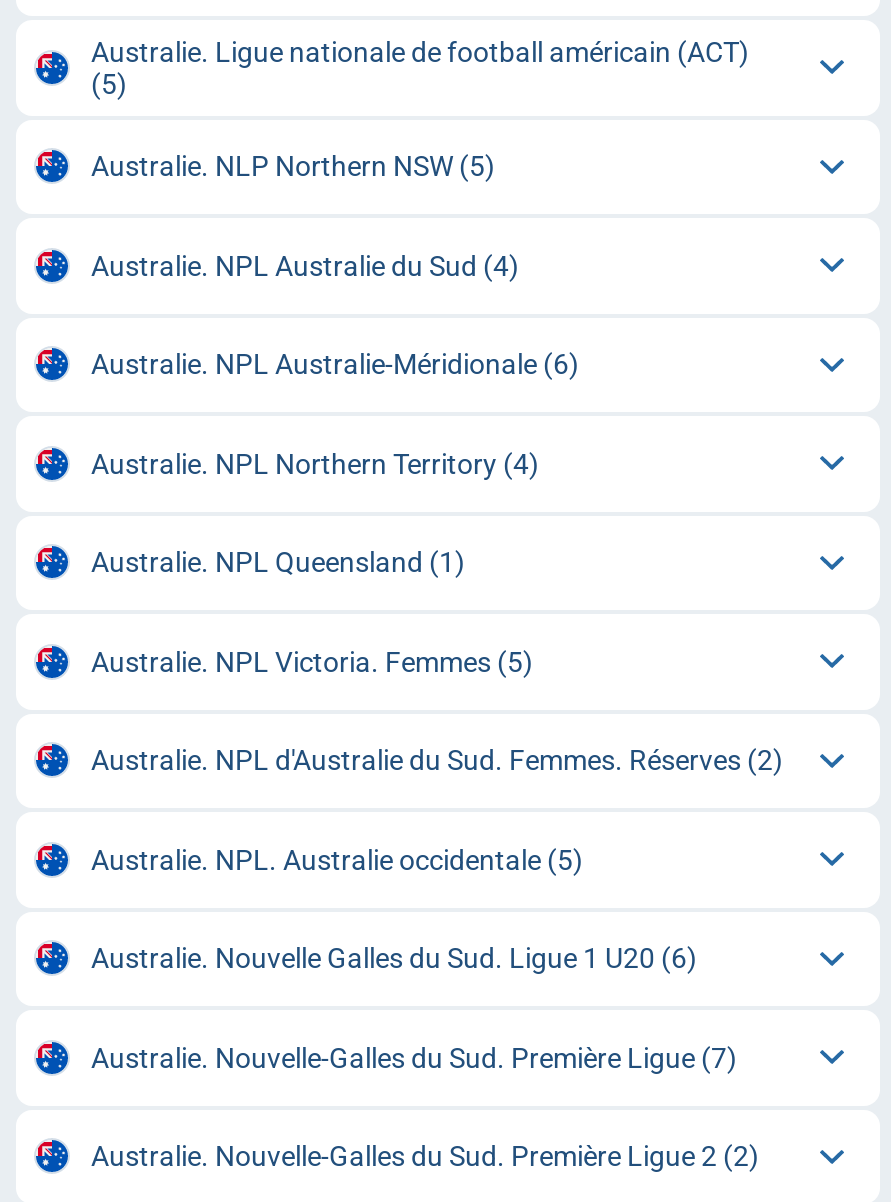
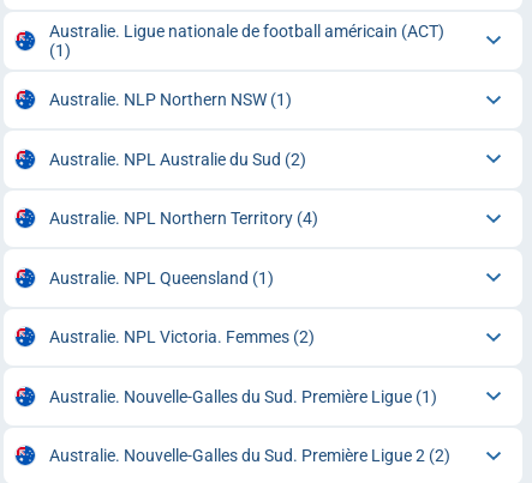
[91,67,579,380] (5) | Australie. NLP Northern NSW (5) | Australie. NPL Australie du Sud (4) | Australie. NPL Australie-Méridionale (6) -> [49,40,306,169] (1) | Australie. NLP Northern NSW (1) | Australie. NPL Australie du Sud (2)
[91,646,783,1074] Australie. NPL Victoria. Femmes (5) | Australie. NPL d'Australie du Sud. Femmes. Réserves (2) | Australie. NPL. Australie occidentale (5) | Australie. Nouvelle Galles du Sud. Ligue 1 U20 (6) | Australie. Nouvelle-Galles du Sud. Première Ligue (7) -> [49,327,437,406] Australie. NPL Victoria. Femmes (2) | Australie. Nouvelle-Galles du Sud. Première Ligue (1)

